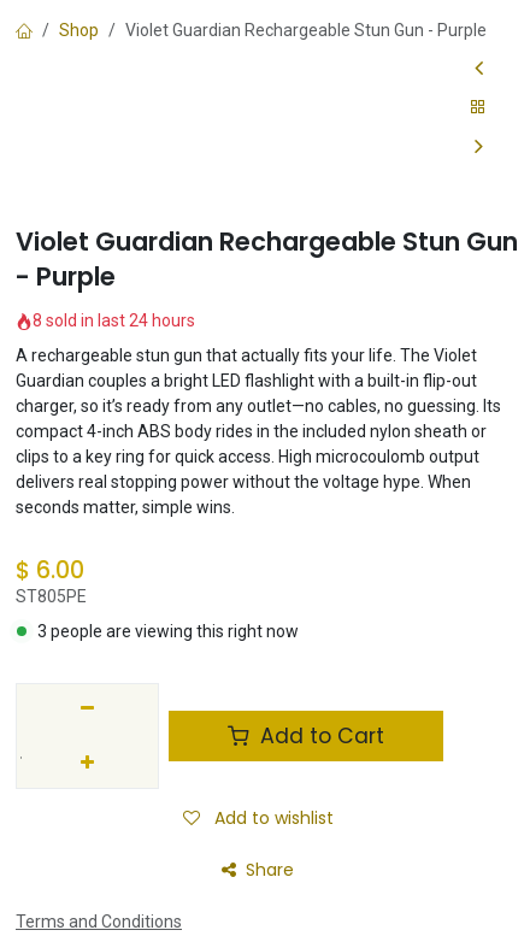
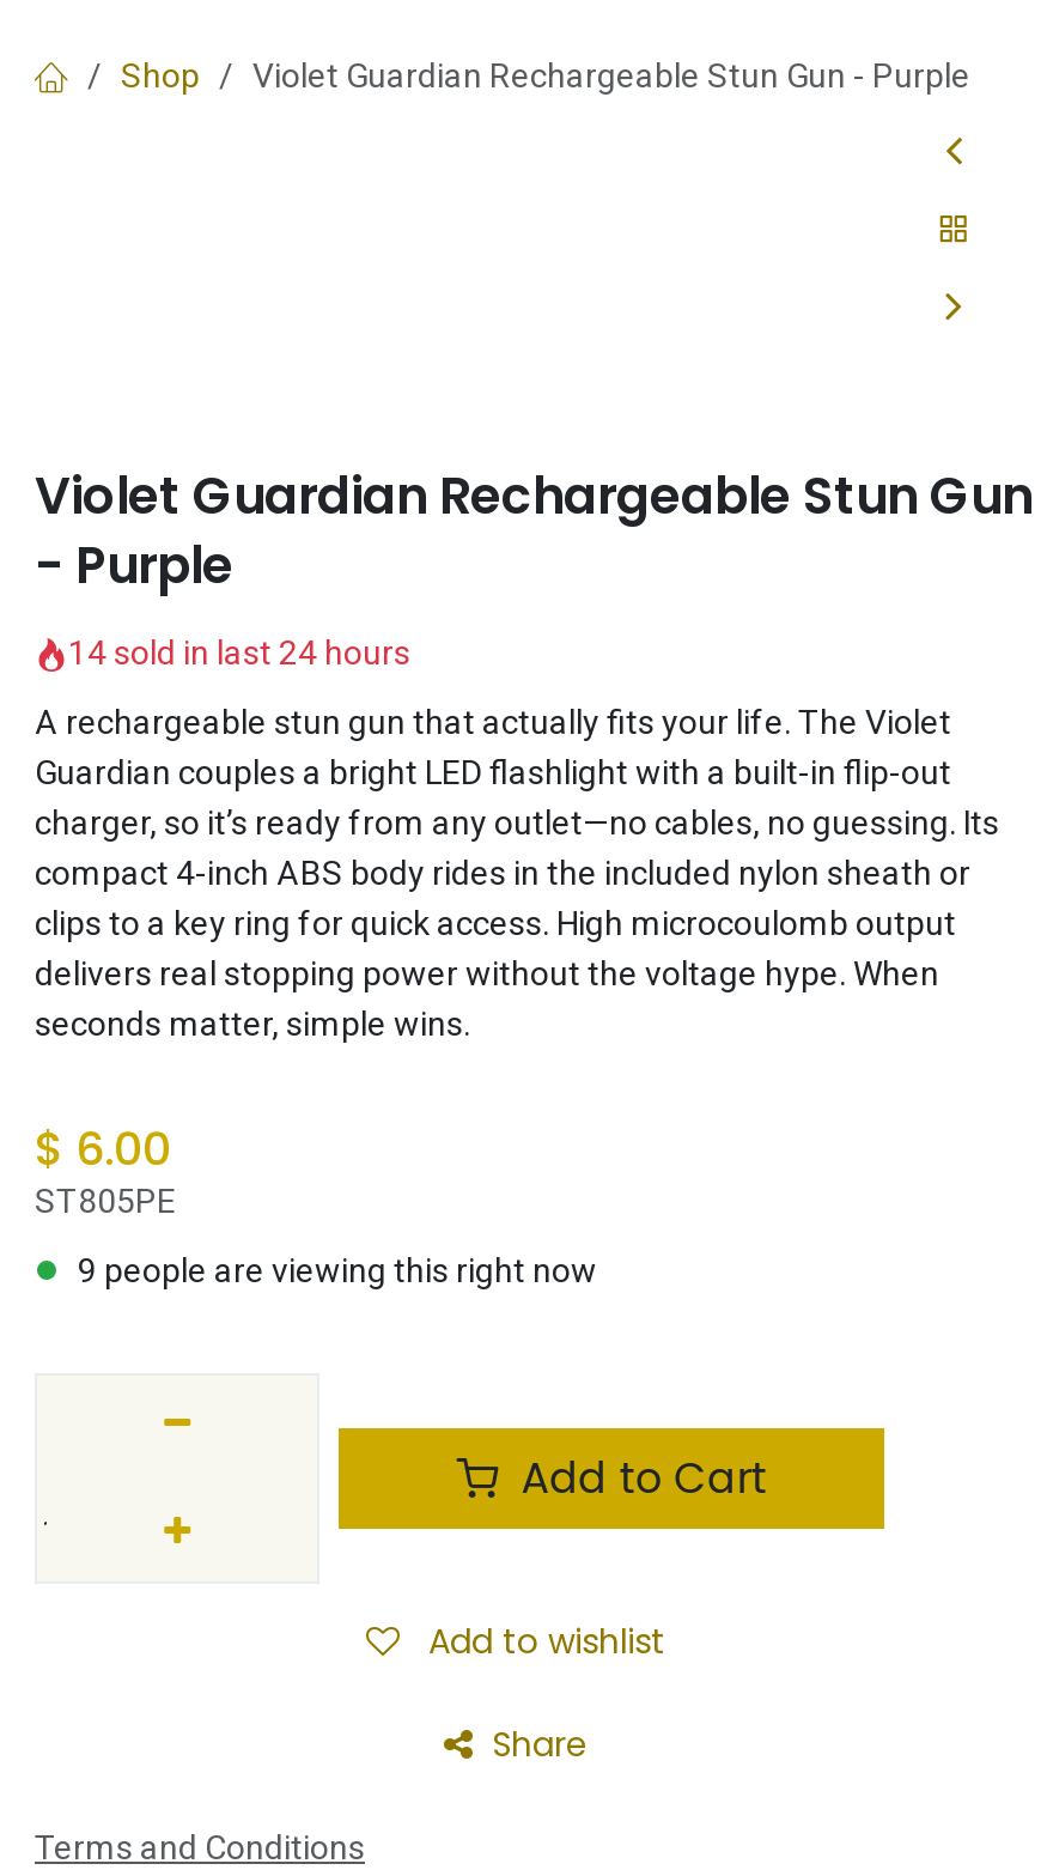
[33,311,195,330] 8 sold in last 24 hours -> [68,634,410,672] 14 sold in last 24 hours
[37,622,299,641] 3 people are viewing this right now -> [78,1251,597,1289] 9 people are viewing this right now

